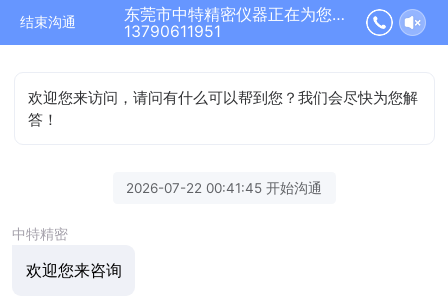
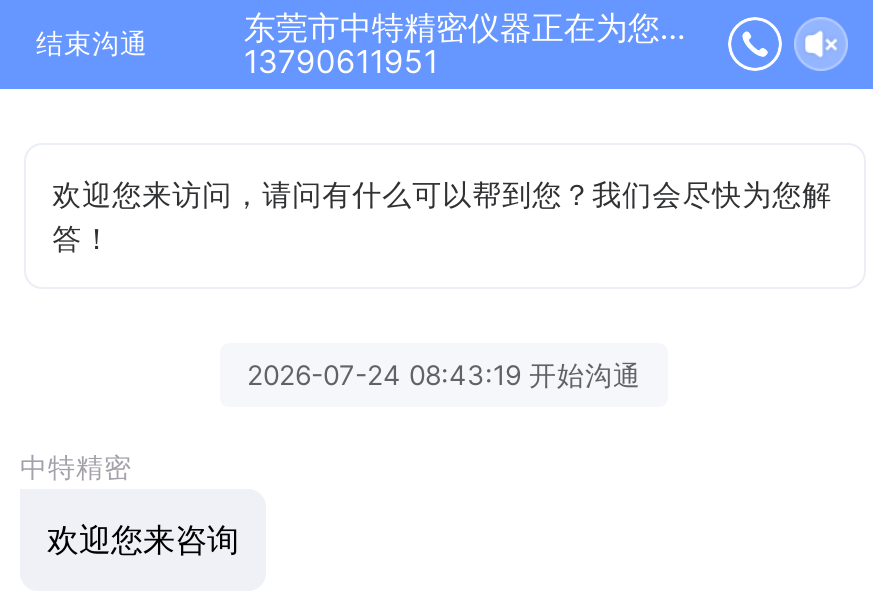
[126,180,322,196] 2026-07-22 00:41:45 开始沟通 -> [247,359,641,391] 2026-07-24 08:43:19 开始沟通

